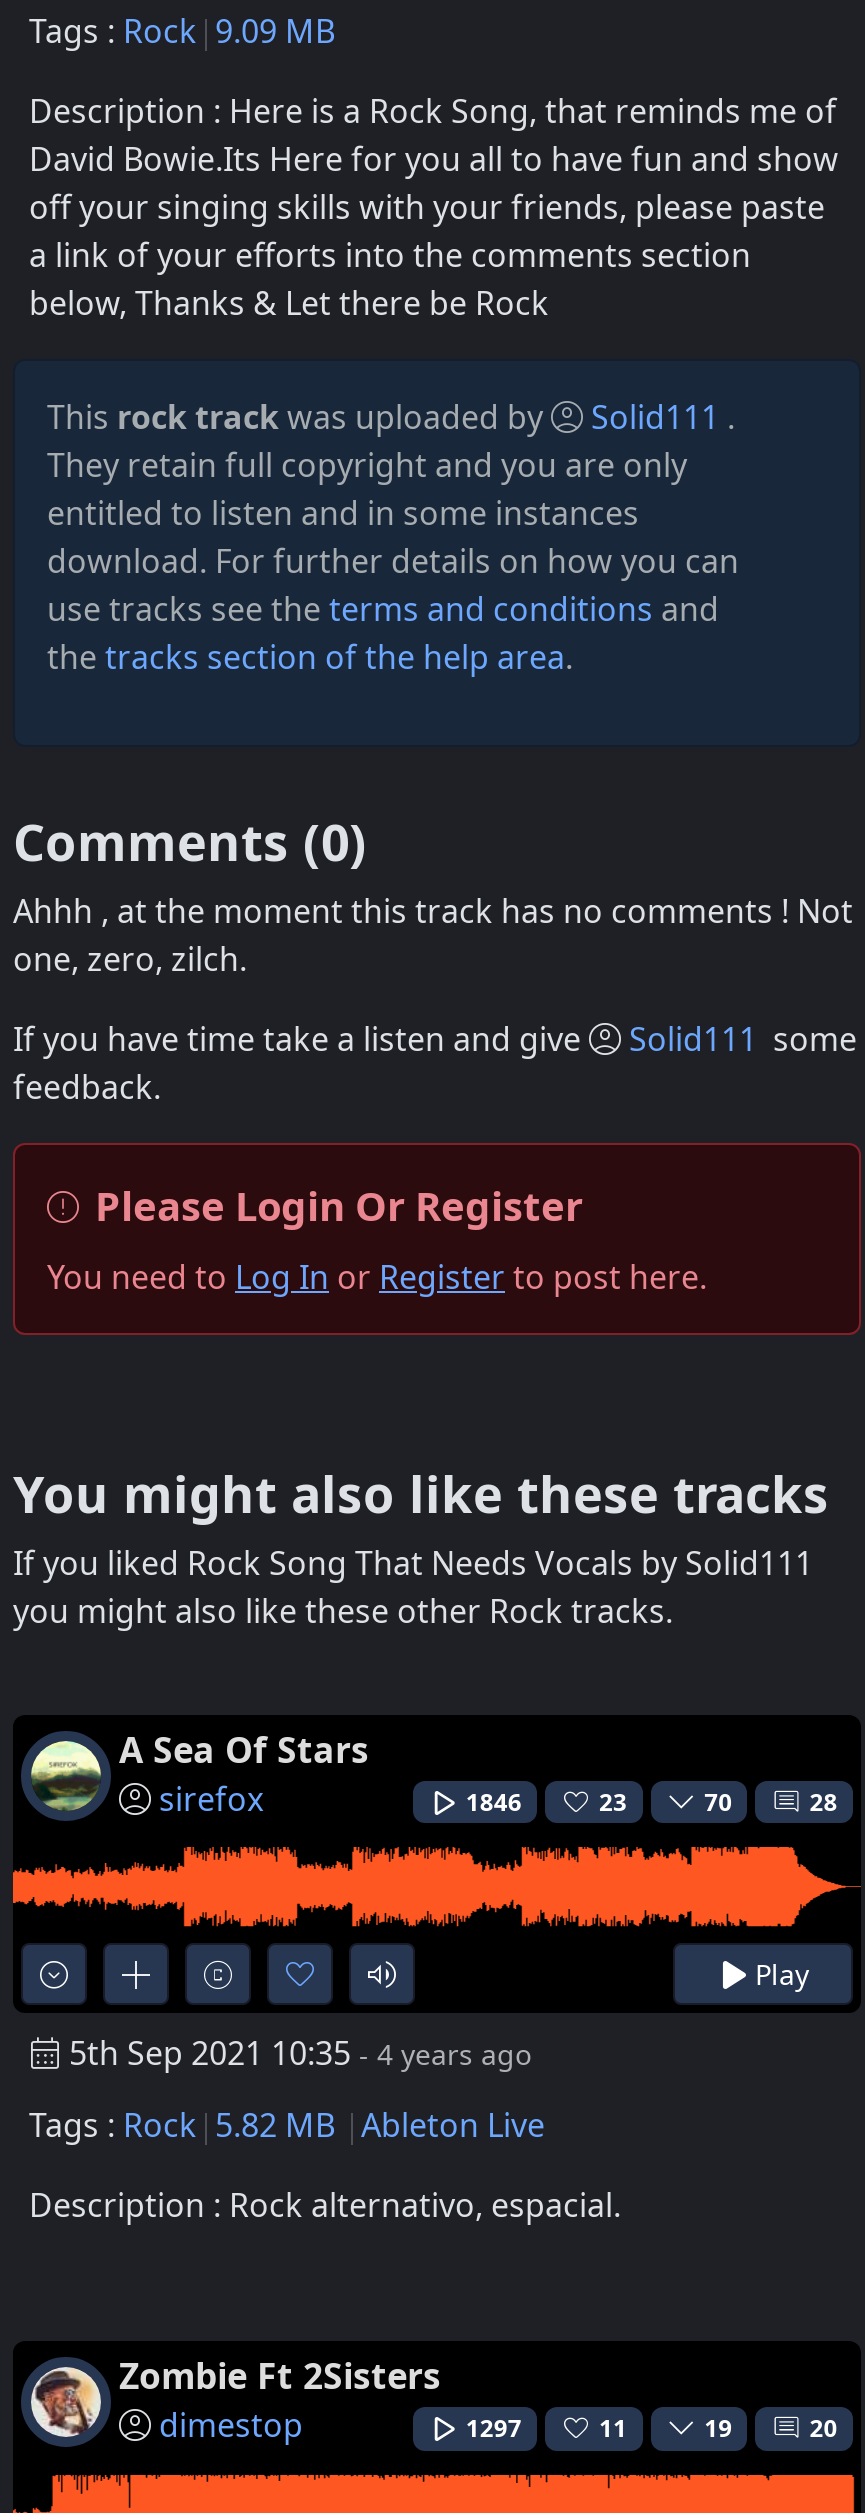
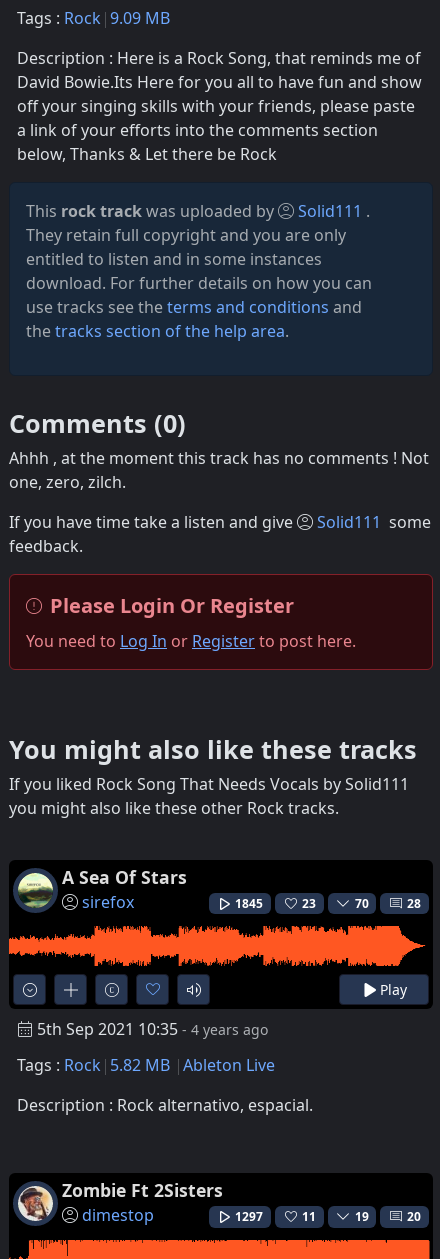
[466,1785,522,1819] 1846 -> [235,895,263,912] 1845

